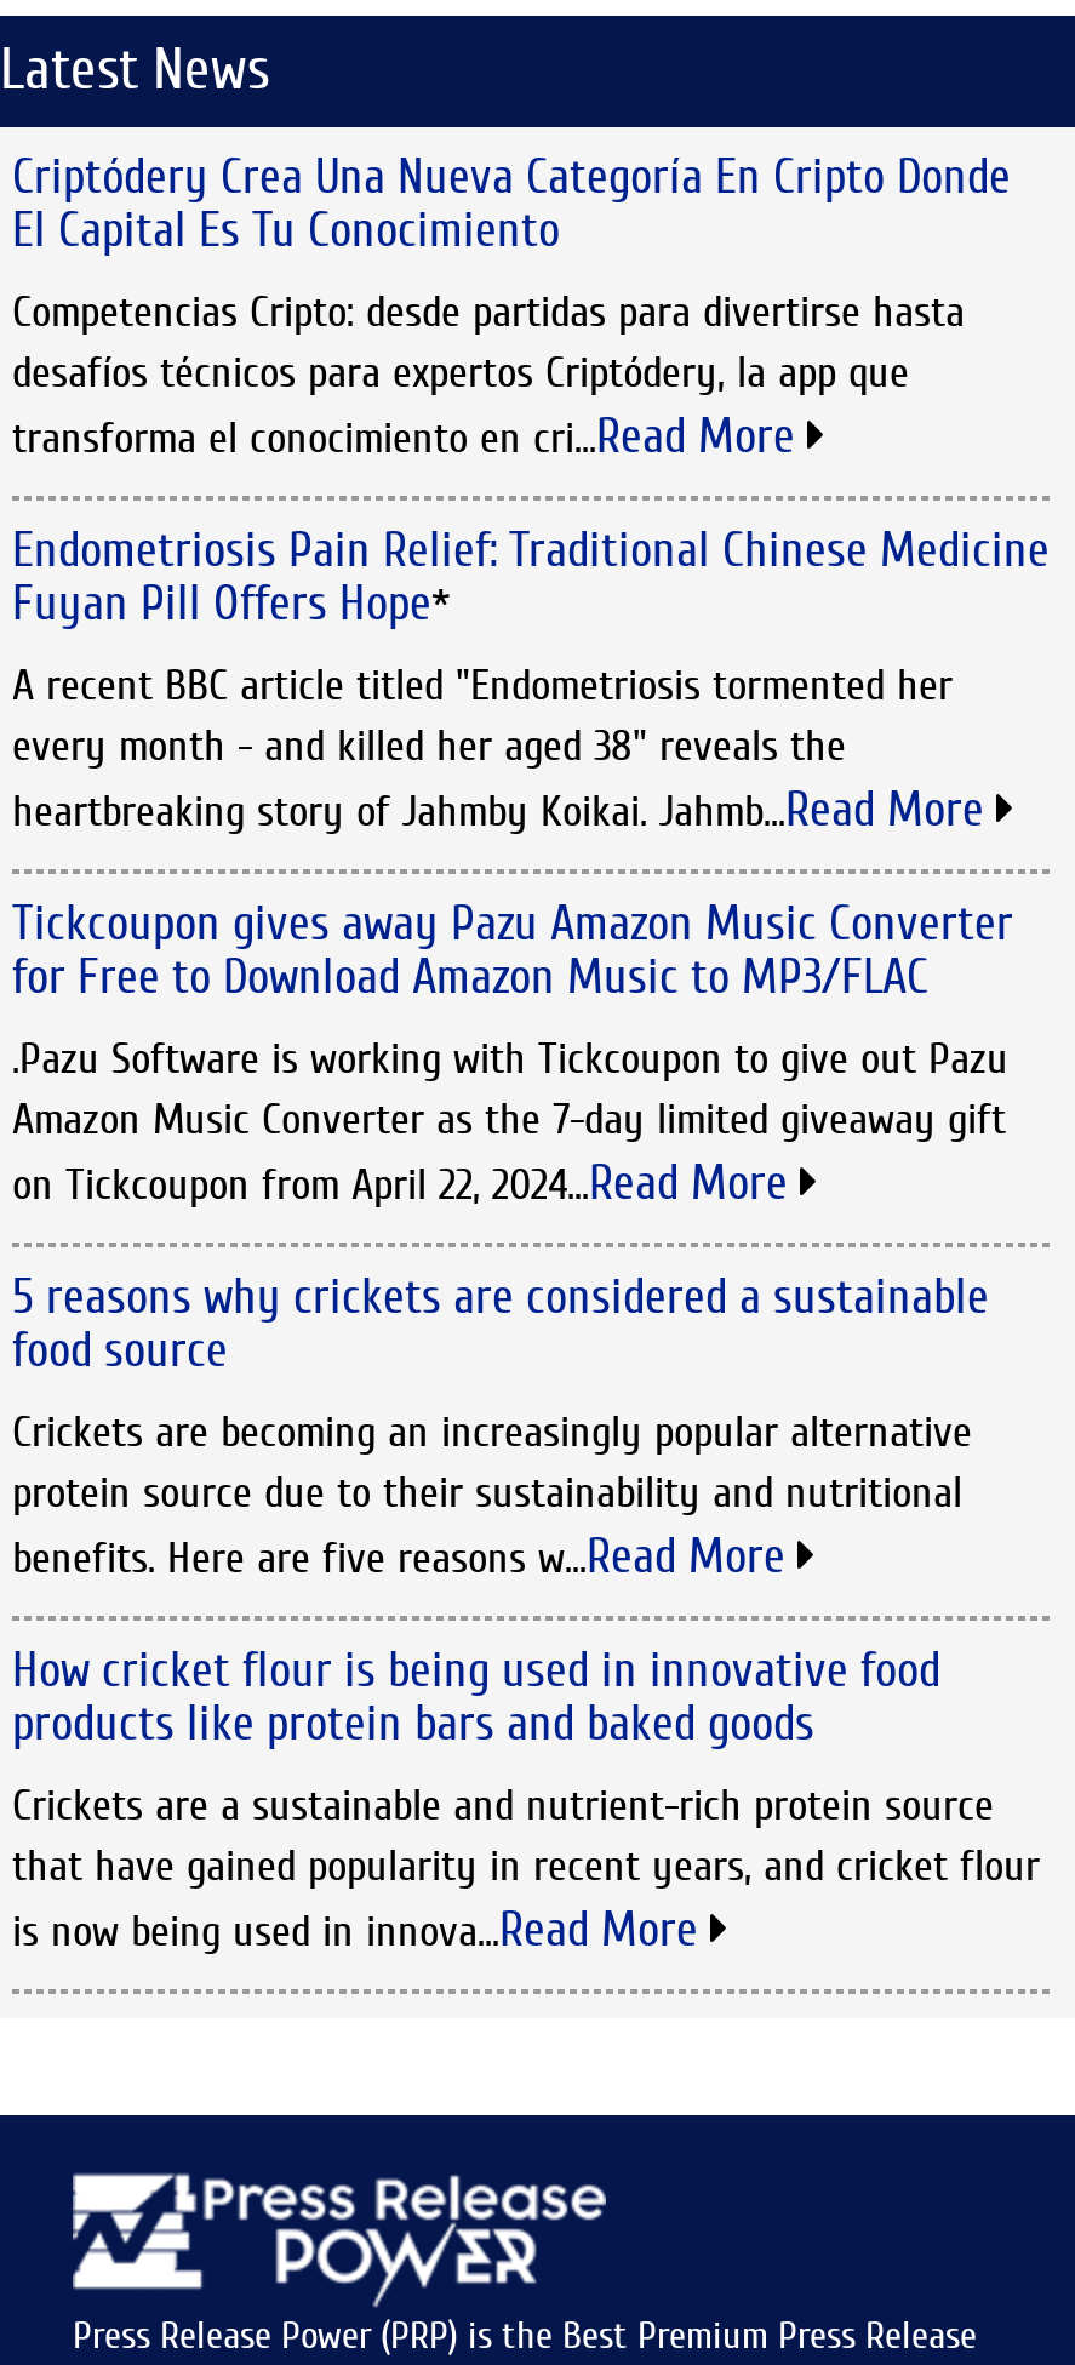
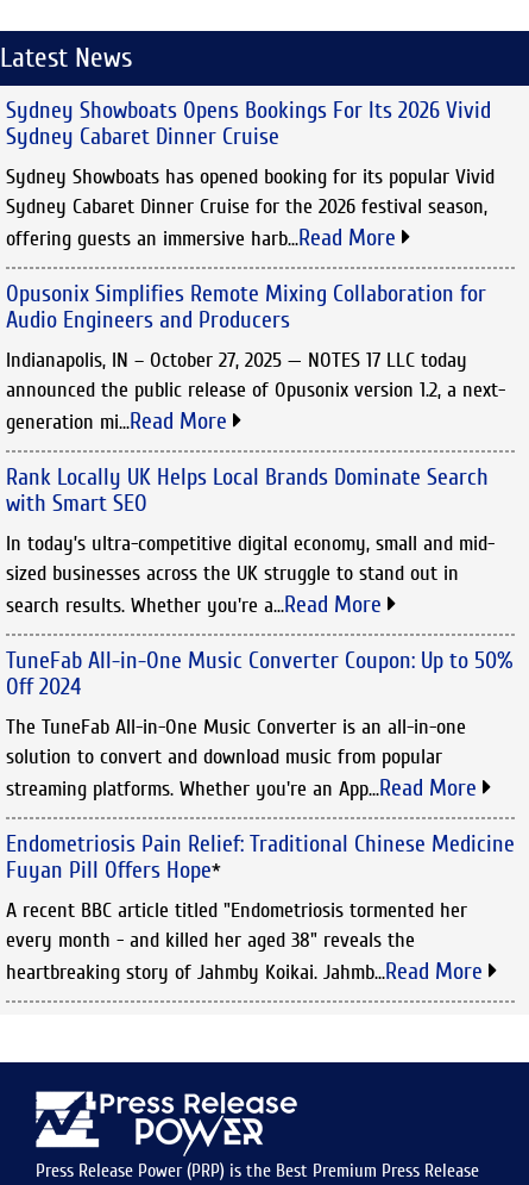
[12,149,1011,464] Criptódery Crea Una Nueva Categoría En Cripto Donde | El Capital Es Tu Conocimiento | Competencias Cripto: desde partidas para divertirse hasta | desafíos técnicos para expertos Criptódery, la app que | transforma el conocimiento en cri...Read More -> [6,96,514,802] Sydney Showboats Opens Bookings For Its 2026 Vivid | Sydney Cabaret Dinner Cruise | Sydney Showboats has opened booking for its popular Vivid | Sydney Cabaret Dinner Cruise for the 2026 festival season, | offering guests an immersive harb...Read More | Opusonix Simplifies Remote Mixing Collaboration for | Audio Engineers and Producers | Indianapolis, IN – October 27, 2025 — NOTES 17 LLC today | announced the public release of Opusonix version 1.2, a next- | generation mi...Read More | Rank Locally UK Helps Local Brands Dominate Search | with Smart SEO | In today’s ultra-competitive digital economy, small and mid- | sized businesses across the UK struggle to stand out in | search results. Whether you're a...Read More | TuneFab All-in-One Music Converter Coupon: Up to 50% | Off 2024 | The TuneFab All-in-One Music Converter is an all-in-one | solution to convert and download music from popular | streaming platforms. Whether you're an App...Read More
moved [12,522,1050,838] -> [6,830,515,985]: Endometriosis Pain Relief: Traditional Chinese Medicine | Fuyan Pill Offers Hope* | A recent BBC article titled "Endometriosis tormented her | every month - and killed her aged 38" reveals the | heartbreaking story of Jahmby Koikai. Jahmb...Read More
[12,896,1040,1958] Tickcoupon gives away Pazu Amazon Music Converter | for Free to Download Amazon Music to MP3/FLAC | .Pazu Software is working with Tickcoupon to give out Pazu | Amazon Music Converter as the 7-day limited giveaway gift | on Tickcoupon from April 22, 2024...Read More | 5 reasons why crickets are considered a sustainable | food source | Crickets are becoming an increasingly popular alternative | protein source due to their sustainability and nutritional | benefits. Here are five reasons w...Read More | How cricket flour is being used in innovative food | products like protein bars and baked goods | Crickets are a sustainable and nutrient-rich protein source | that have gained popularity in recent years, and cricket flour | is now being used in innova...Read More -> none

